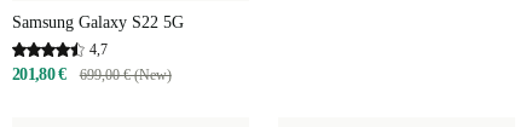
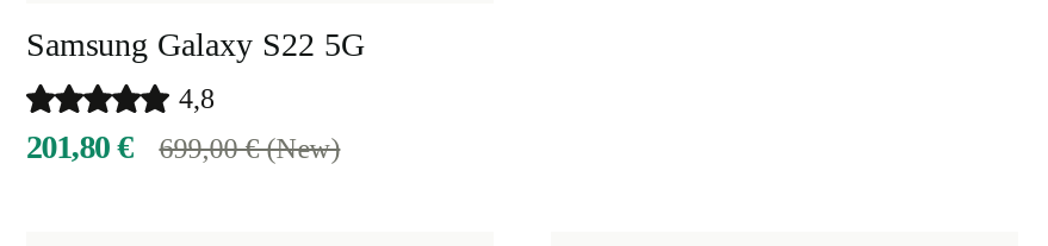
[89,41,108,58] 4,7 -> [179,81,215,114] 4,8

